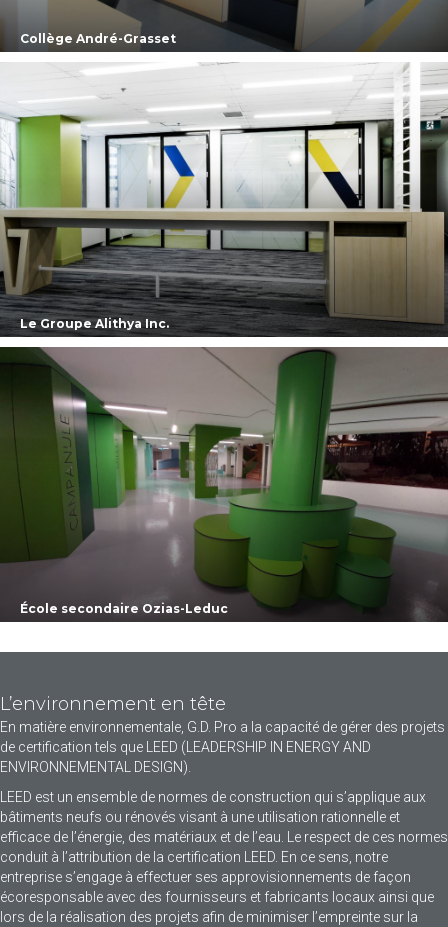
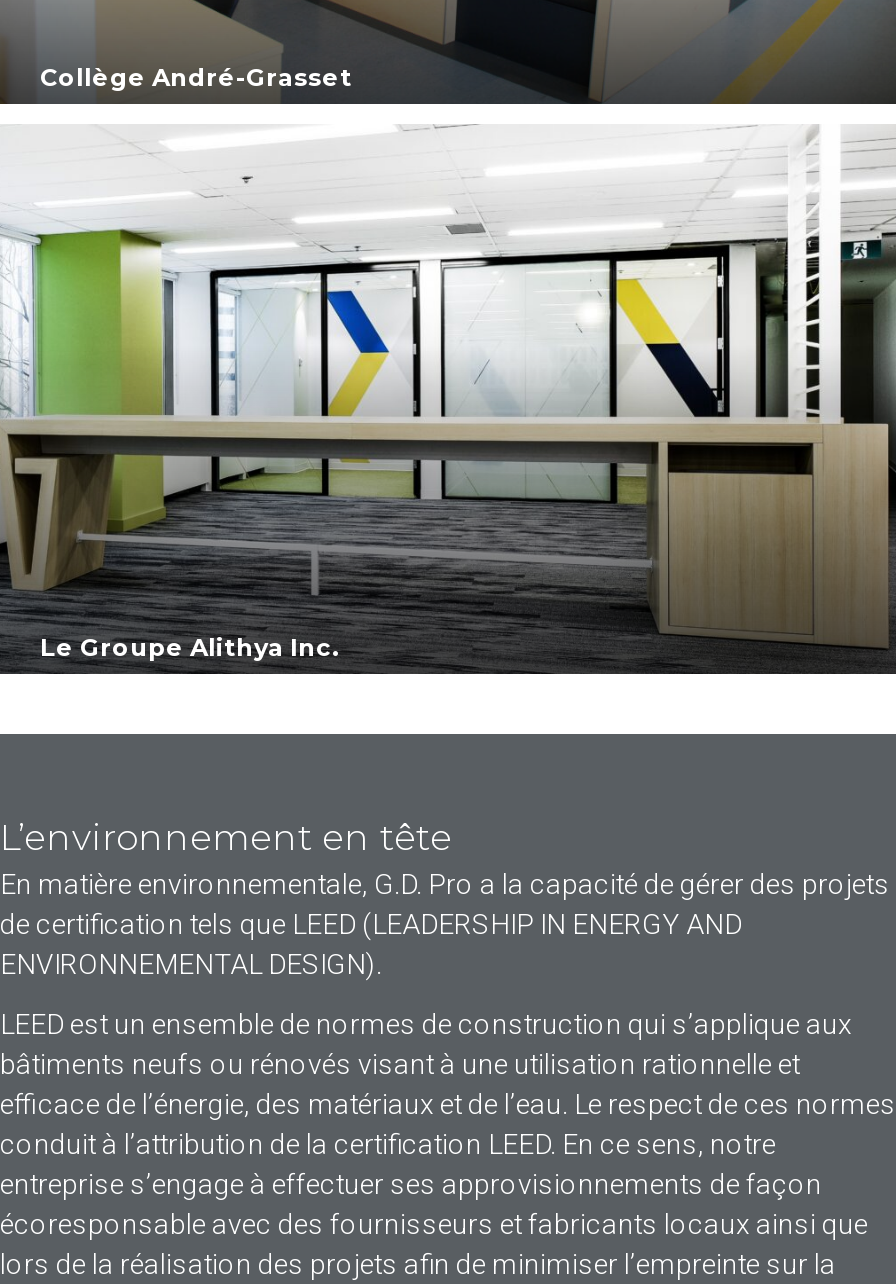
[3,346,445,619] [image] | École secondaire Ozias-Leduc -> none

